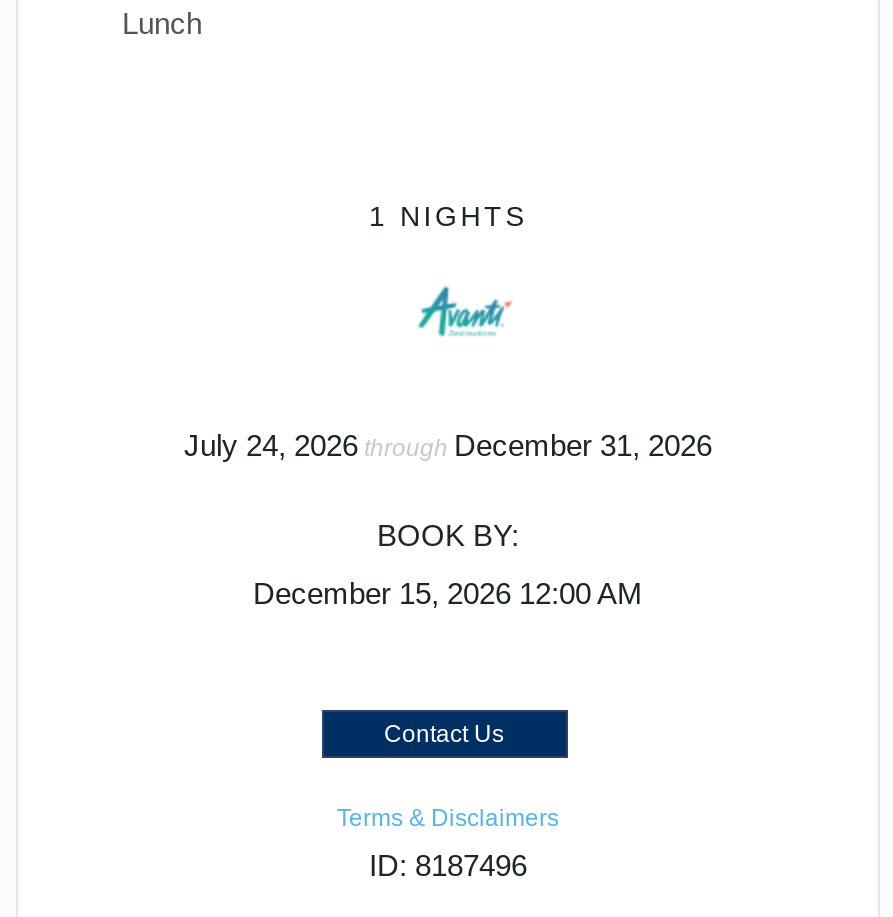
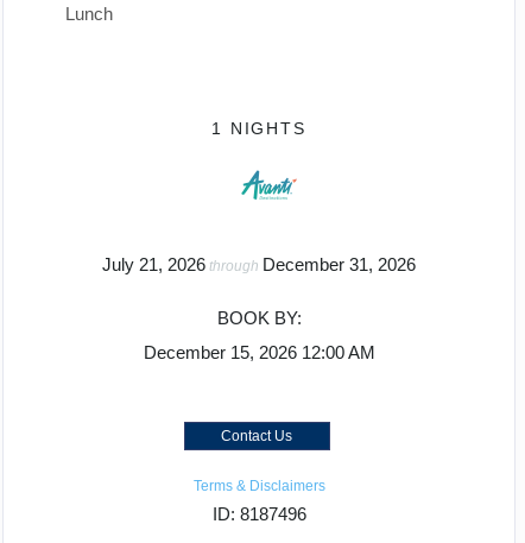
[184,428,712,462] July 24, 2026 through December 31, 2026 -> [102,254,416,274] July 21, 2026 through December 31, 2026

